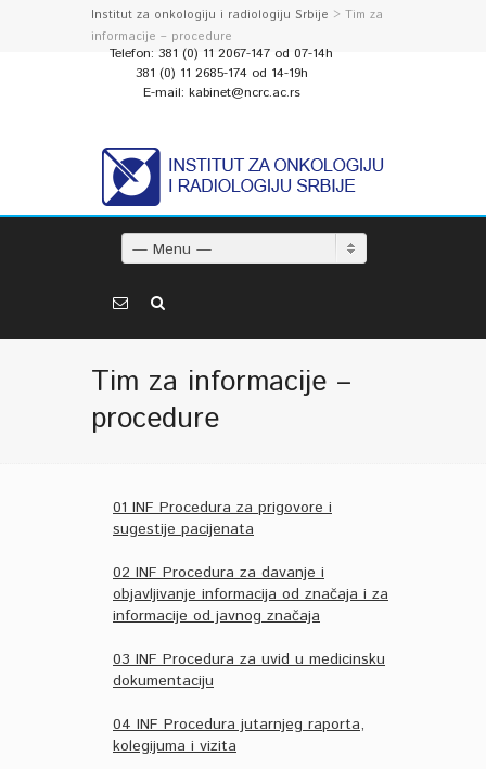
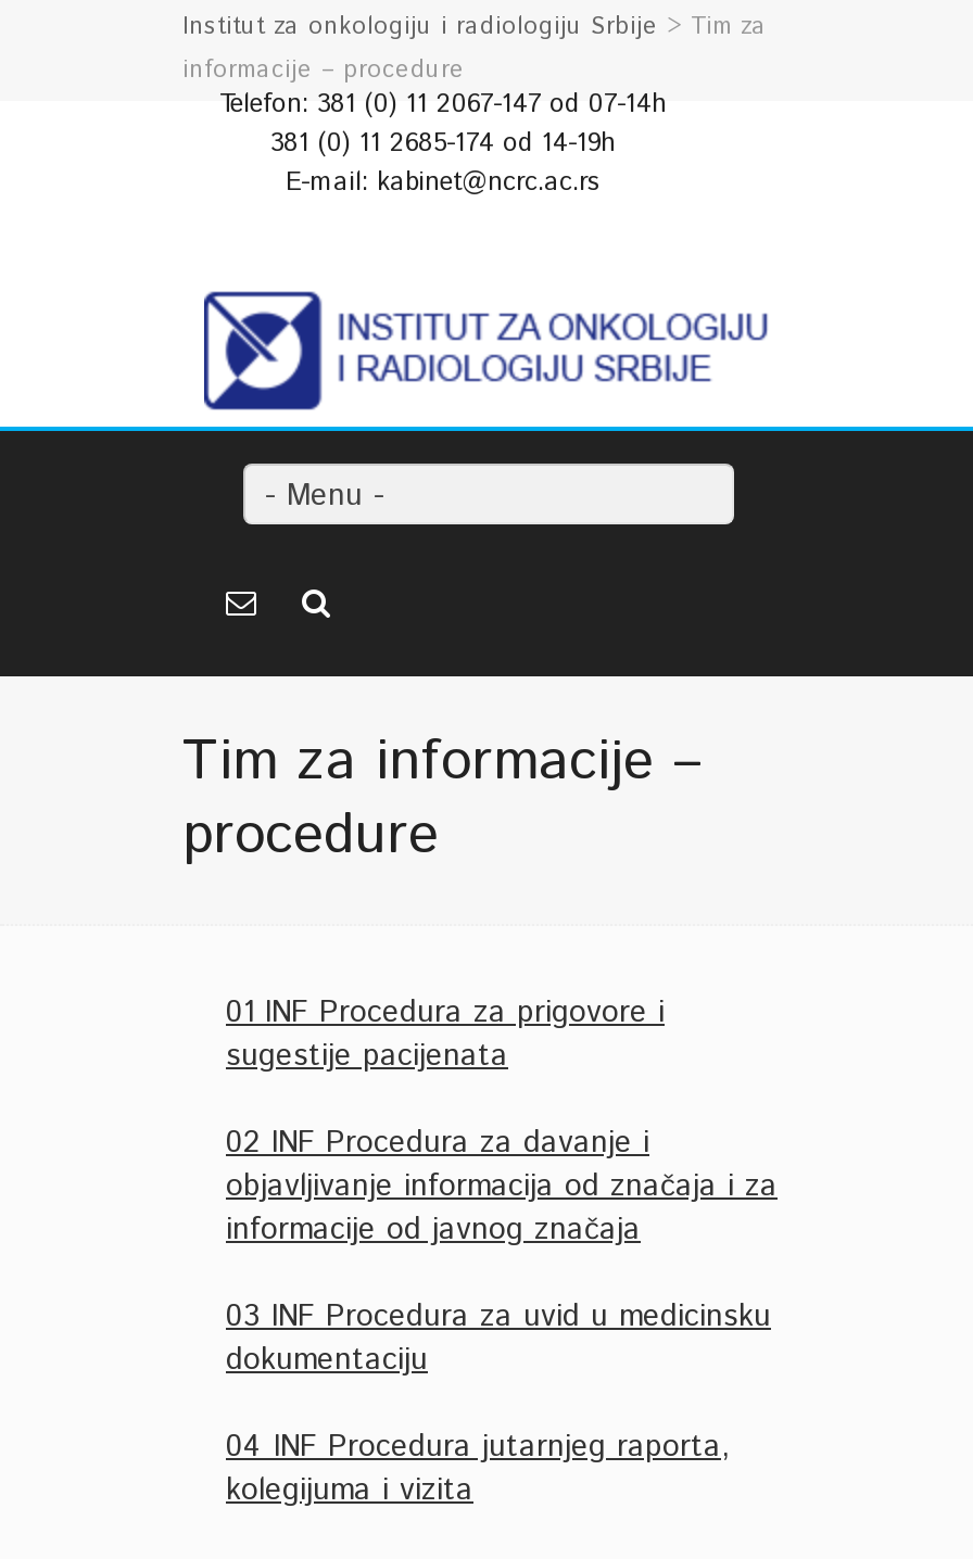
[132,239,212,260] — Menu — -> [265,474,384,518] - Menu -

